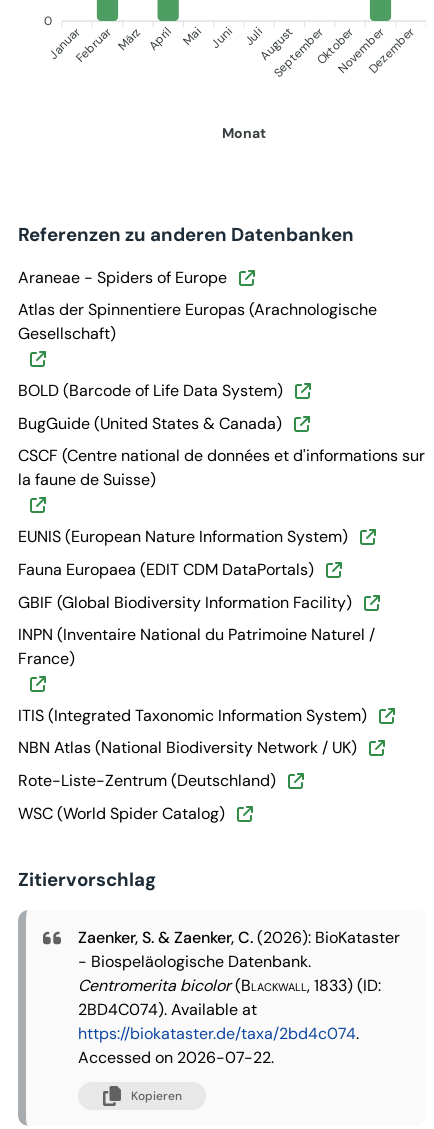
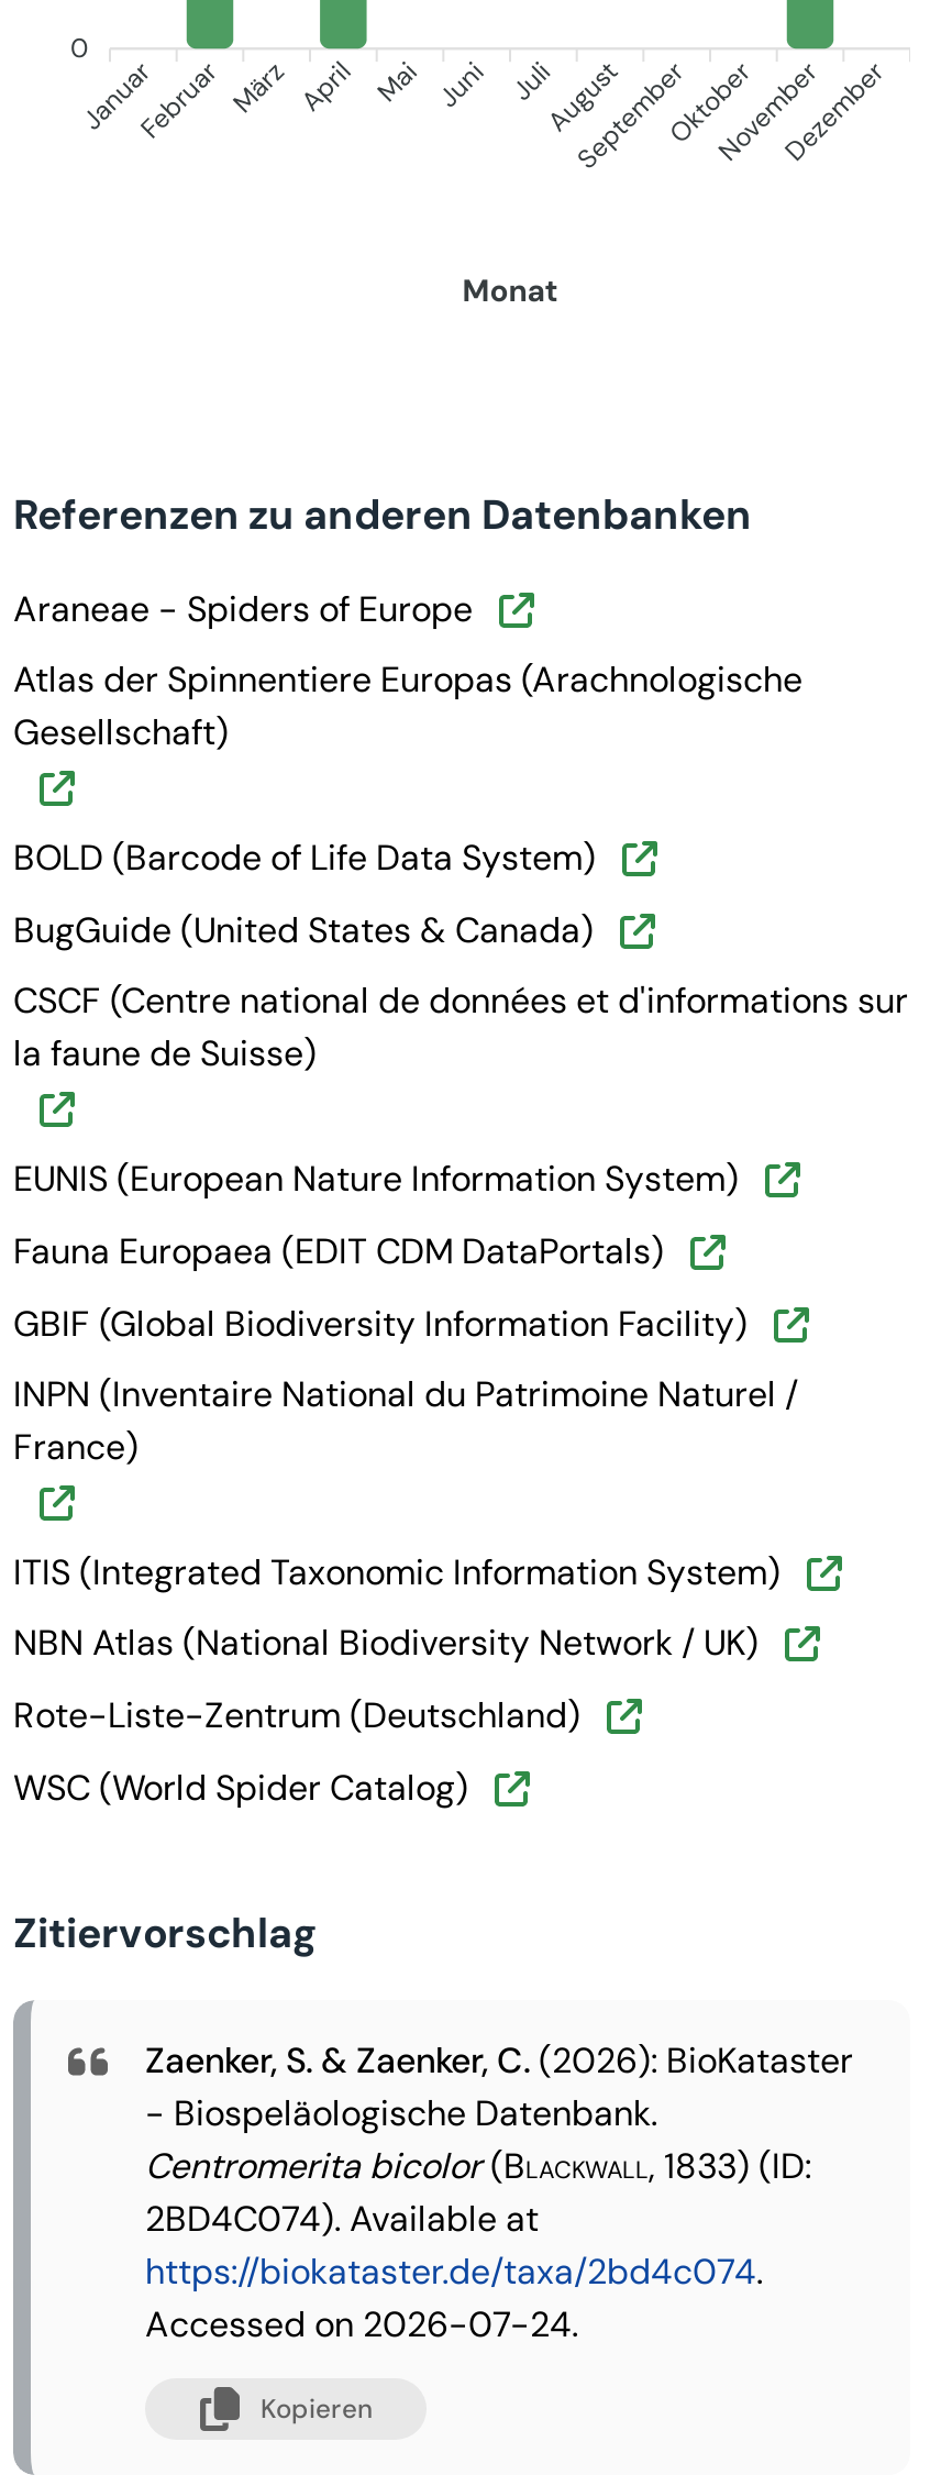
[78,1047,274,1068] Accessed on 2026-07-22. -> [145,2302,578,2348] Accessed on 2026-07-24.

